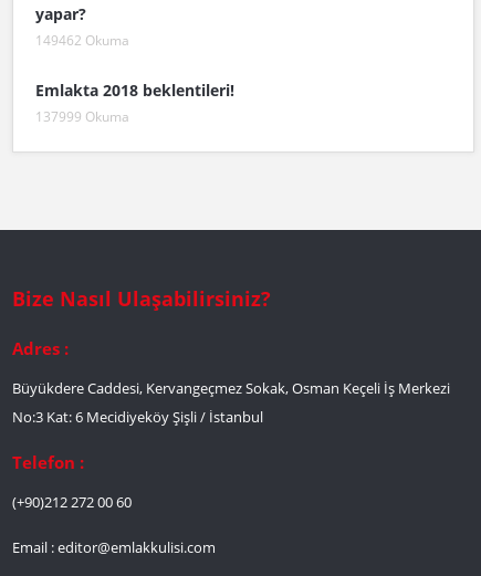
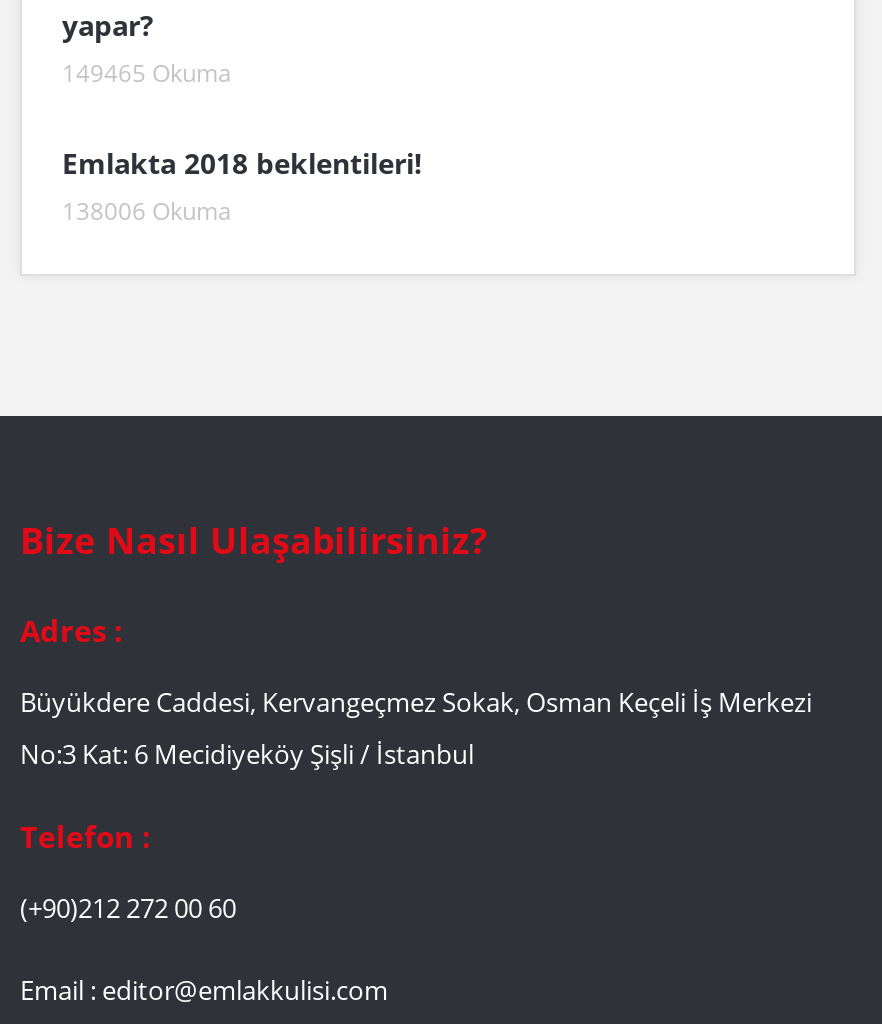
[35,31,129,50] 149462 Okuma -> [62,56,232,90] 149465 Okuma
[35,107,129,126] 137999 Okuma -> [62,194,232,228] 138006 Okuma

